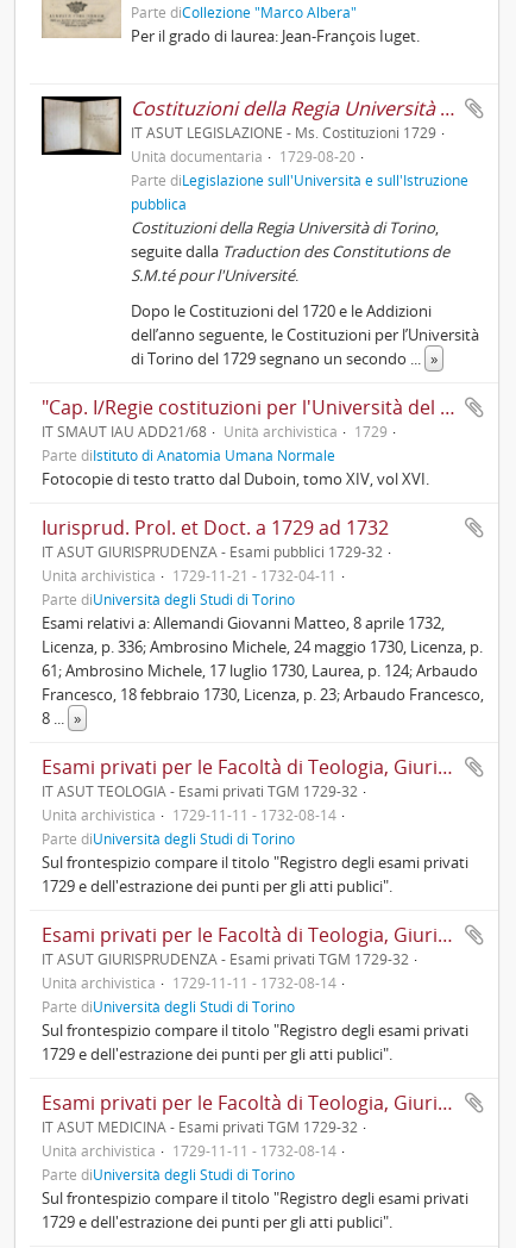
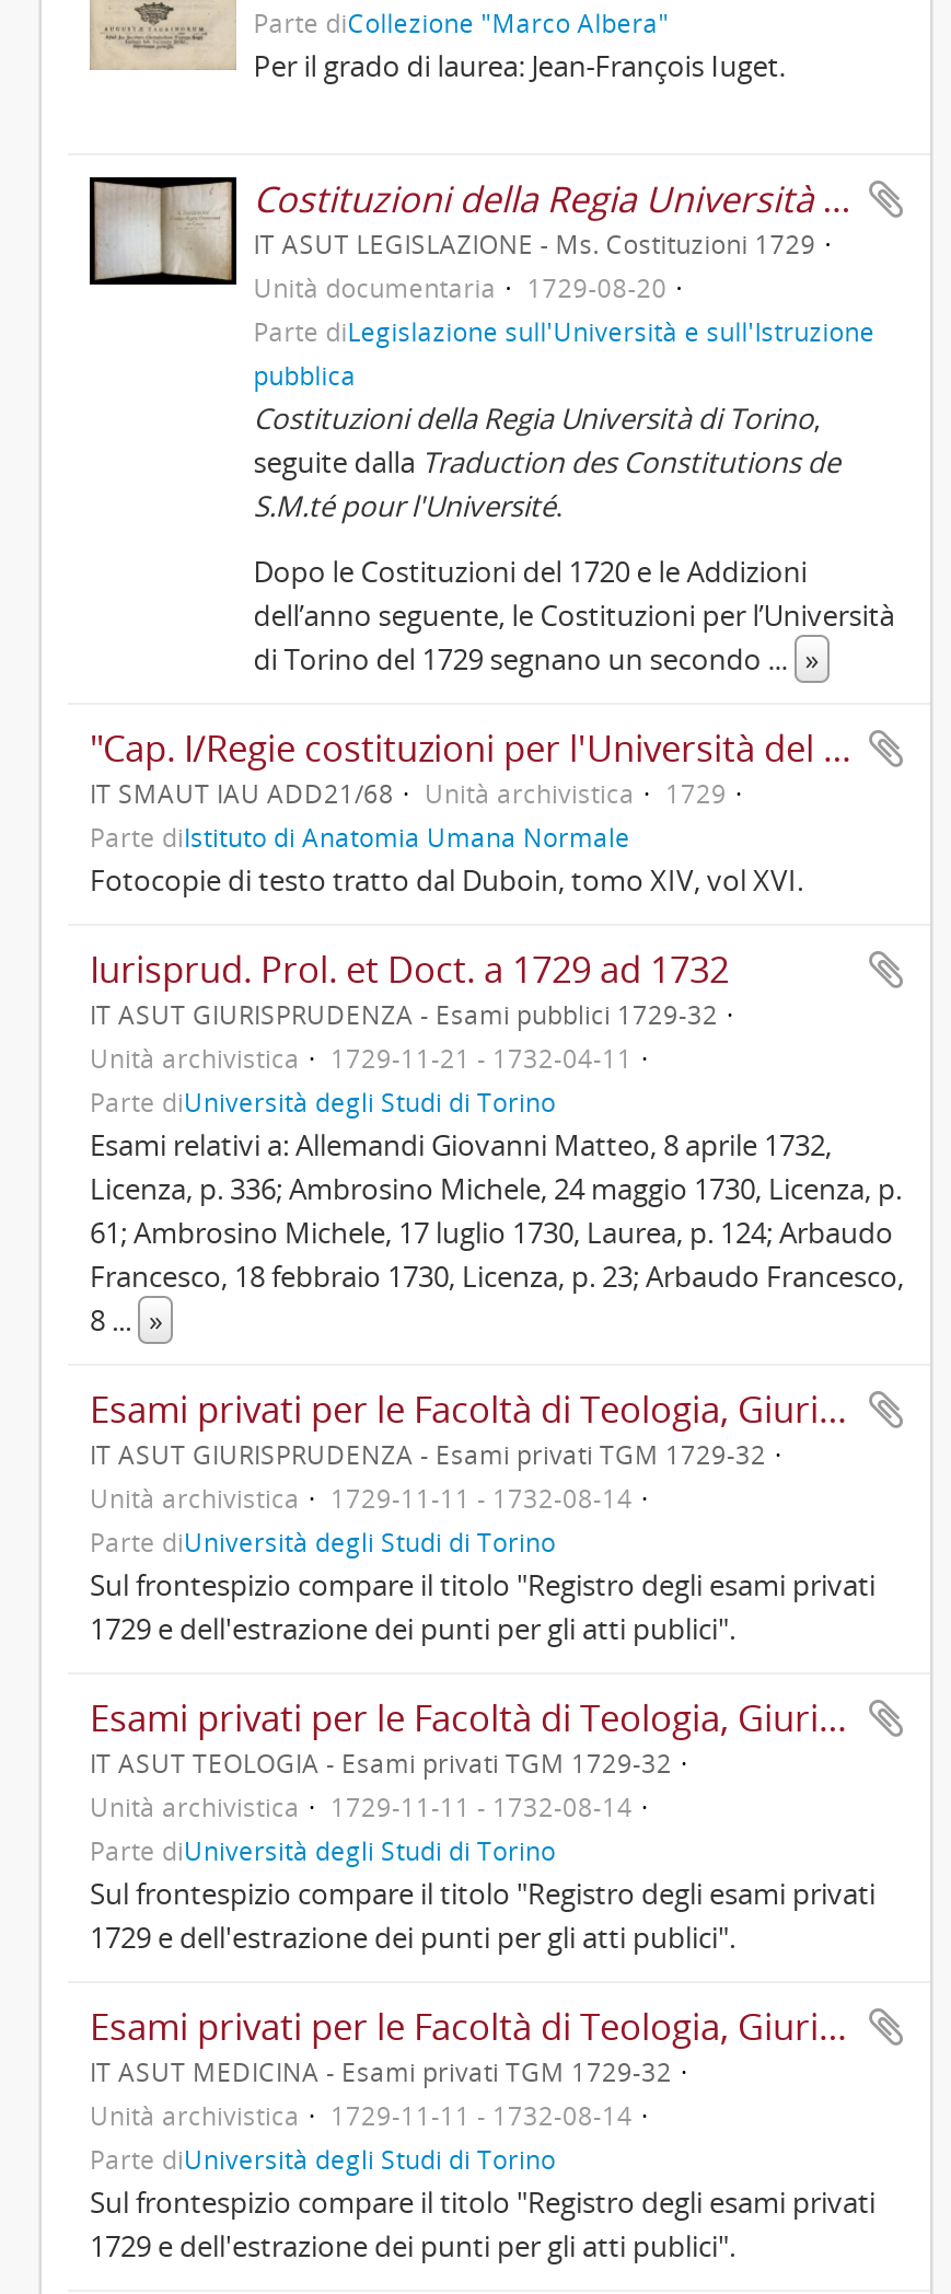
moved [42,781,358,800] -> [90,1745,672,1780]: IT ASUT TEOLOGIA - Esami privati TGM 1729-32
moved [42,949,409,968] -> [90,1436,766,1471]: IT ASUT GIURISPRUDENZA - Esami privati TGM 1729-32

